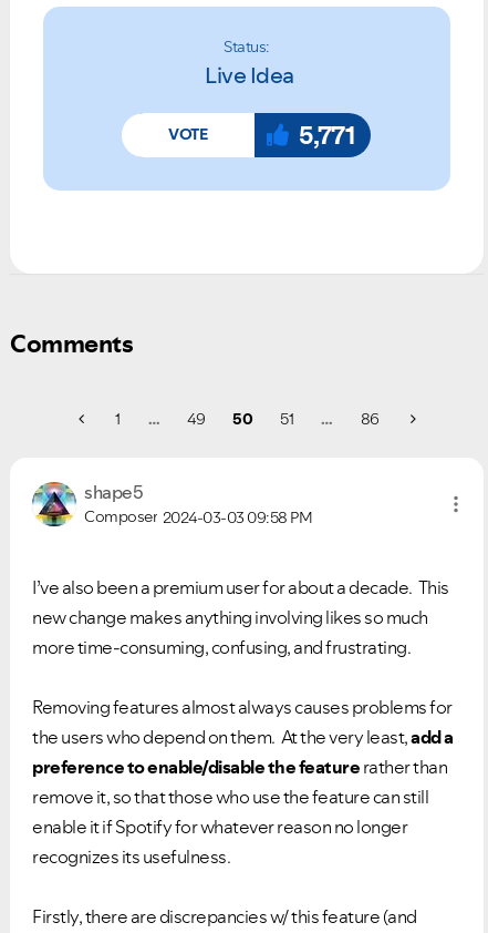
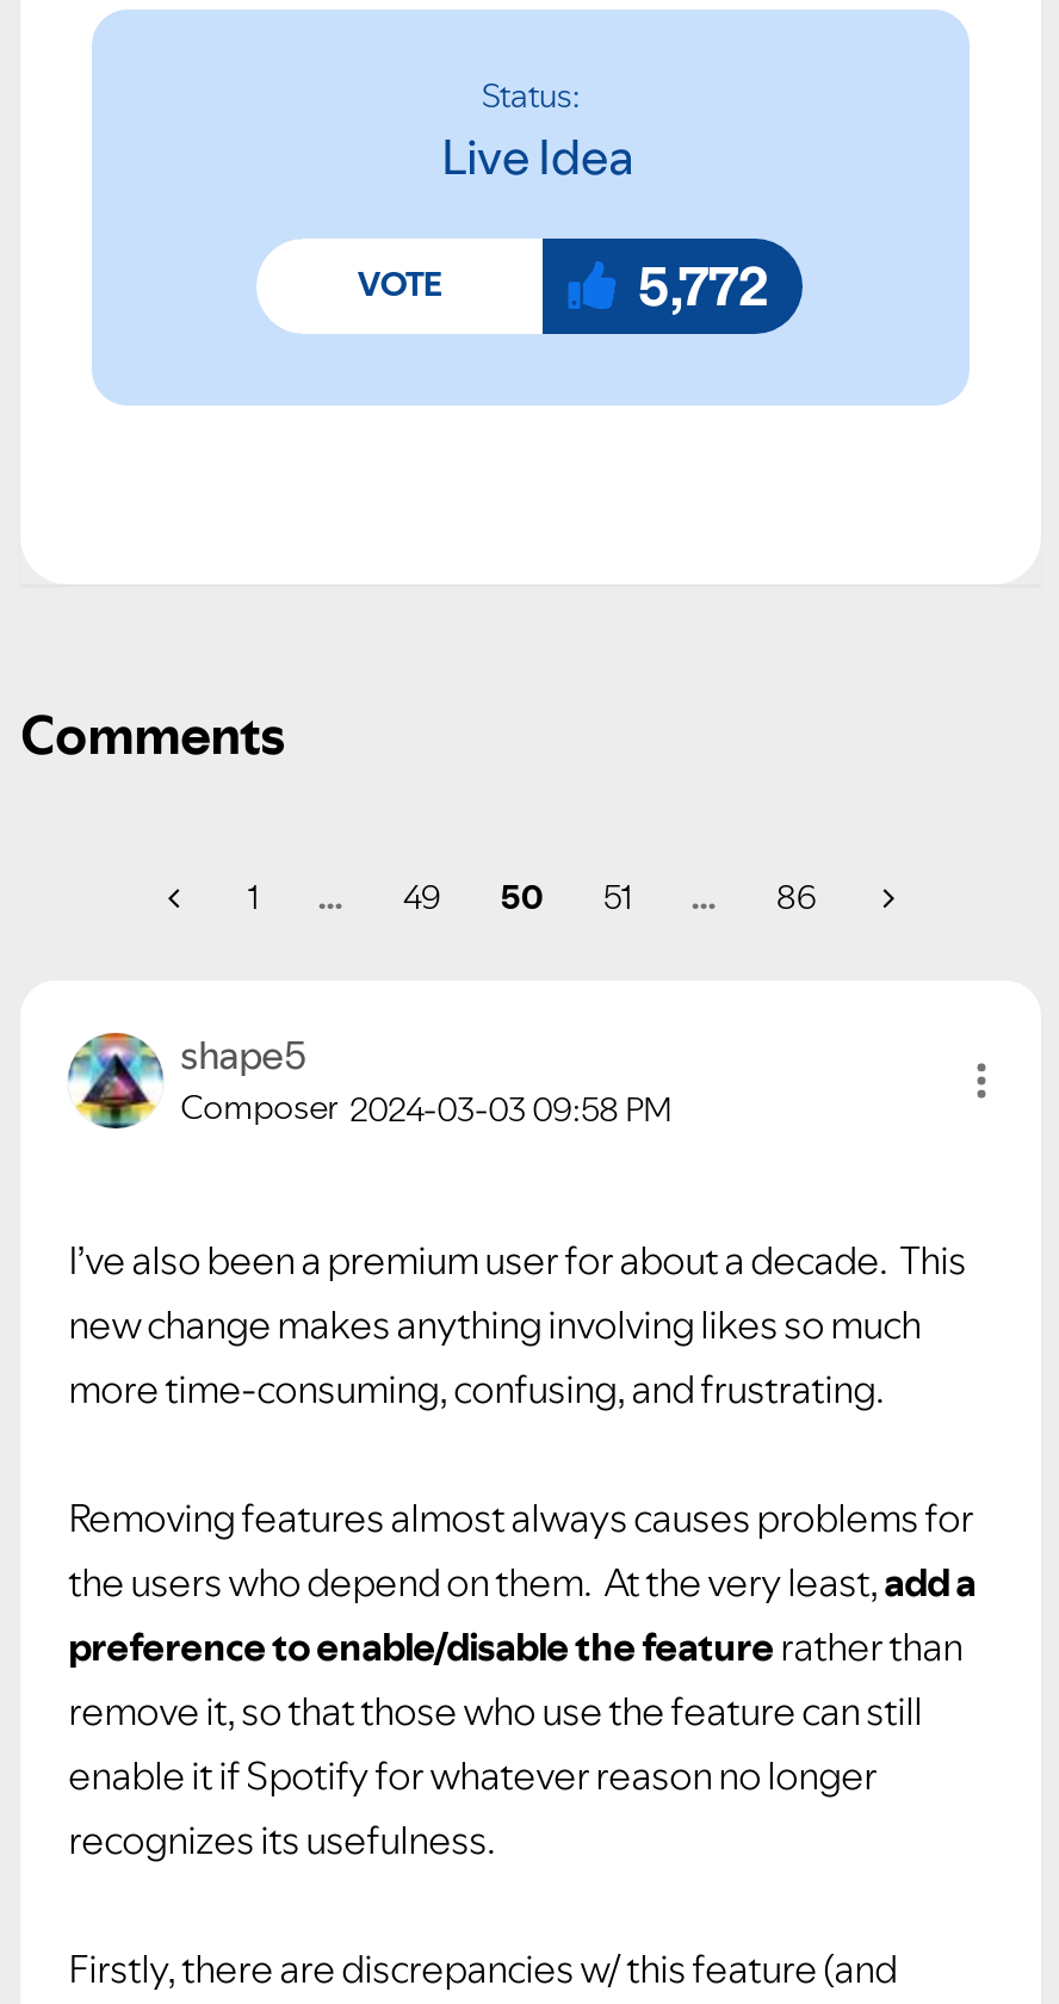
[295,119,354,152] 5,771 -> [629,250,767,322] 5,772

